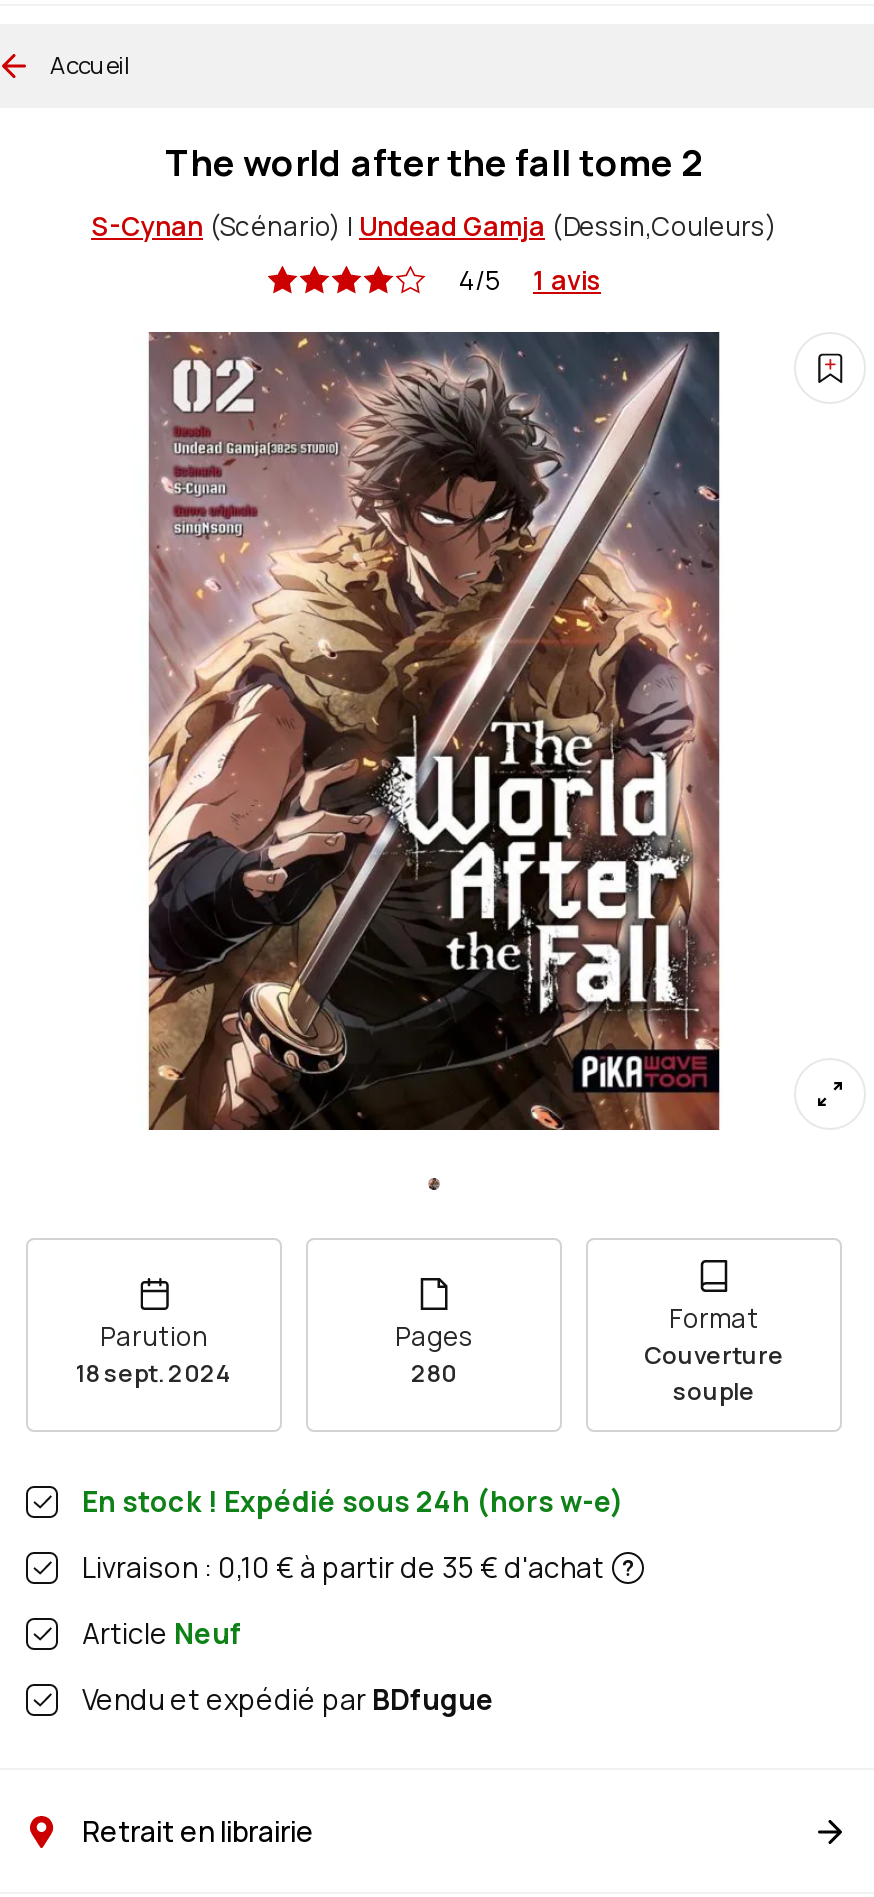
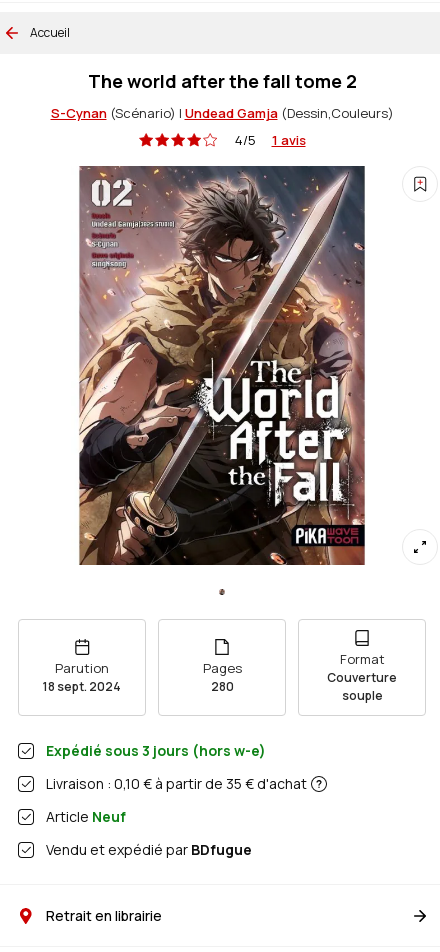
[82,1483,624,1521] En stock ! Expédié sous 24h (hors w-e) -> [46,741,266,760] Expédié sous 3 jours (hors w-e)

